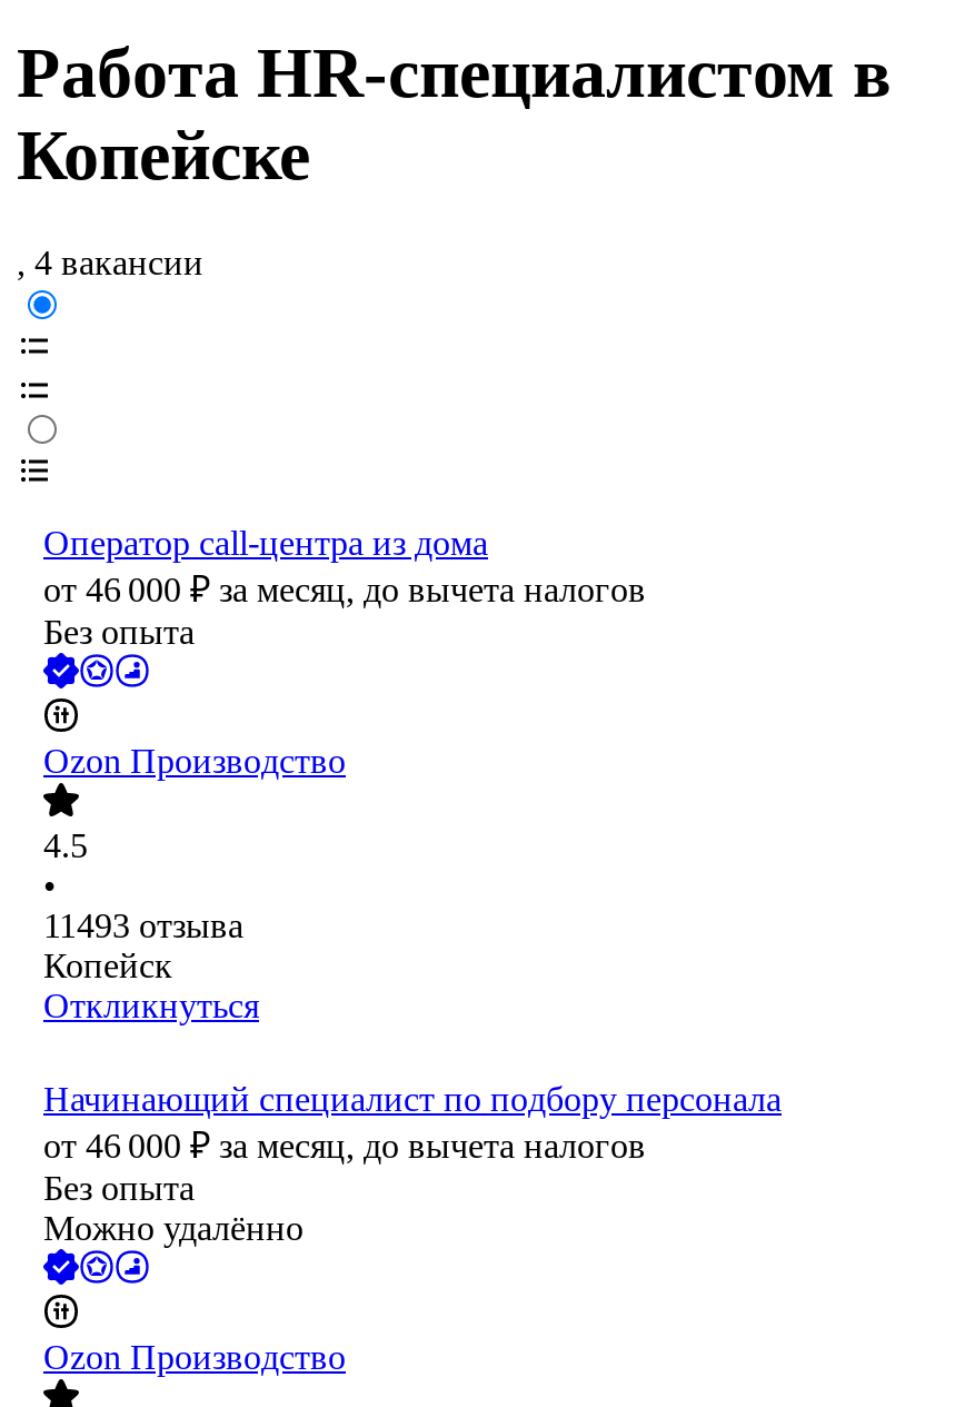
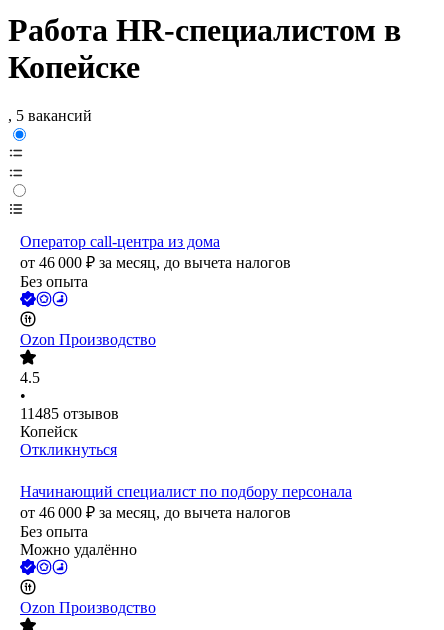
[17,245,203,283] , 4 вакансии -> [8,107,92,124] , 5 вакансий
[43,908,243,945] 11493 отзыва -> [20,405,119,422] 11485 отзывов

